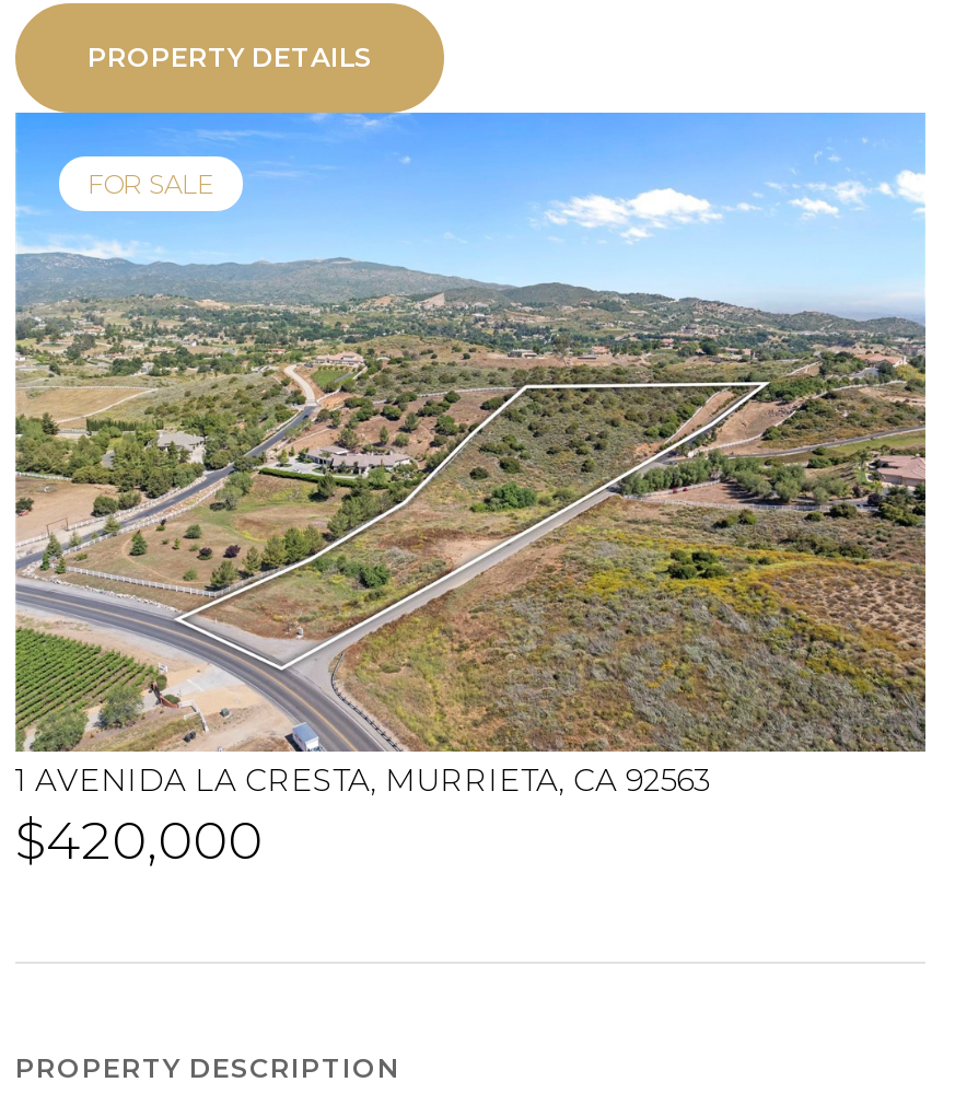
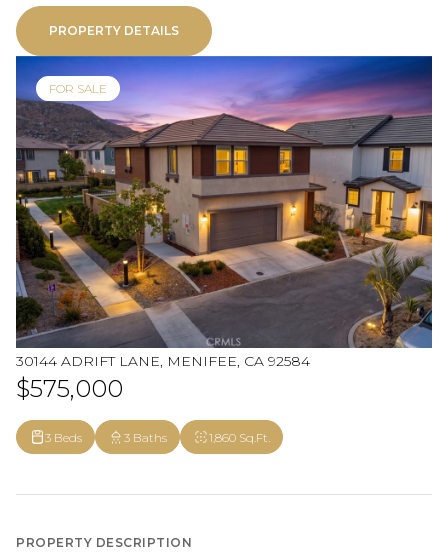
[13,110,928,872] [image] | 1 AVENIDA LA CRESTA, MURRIETA, CA 92563 | $420,000 -> [15,55,433,444] [image] | 30144 ADRIFT LANE, MENIFEE, CA 92584 | $575,000 | 3 Beds | 3 Baths | 1,860 Sq.Ft.

